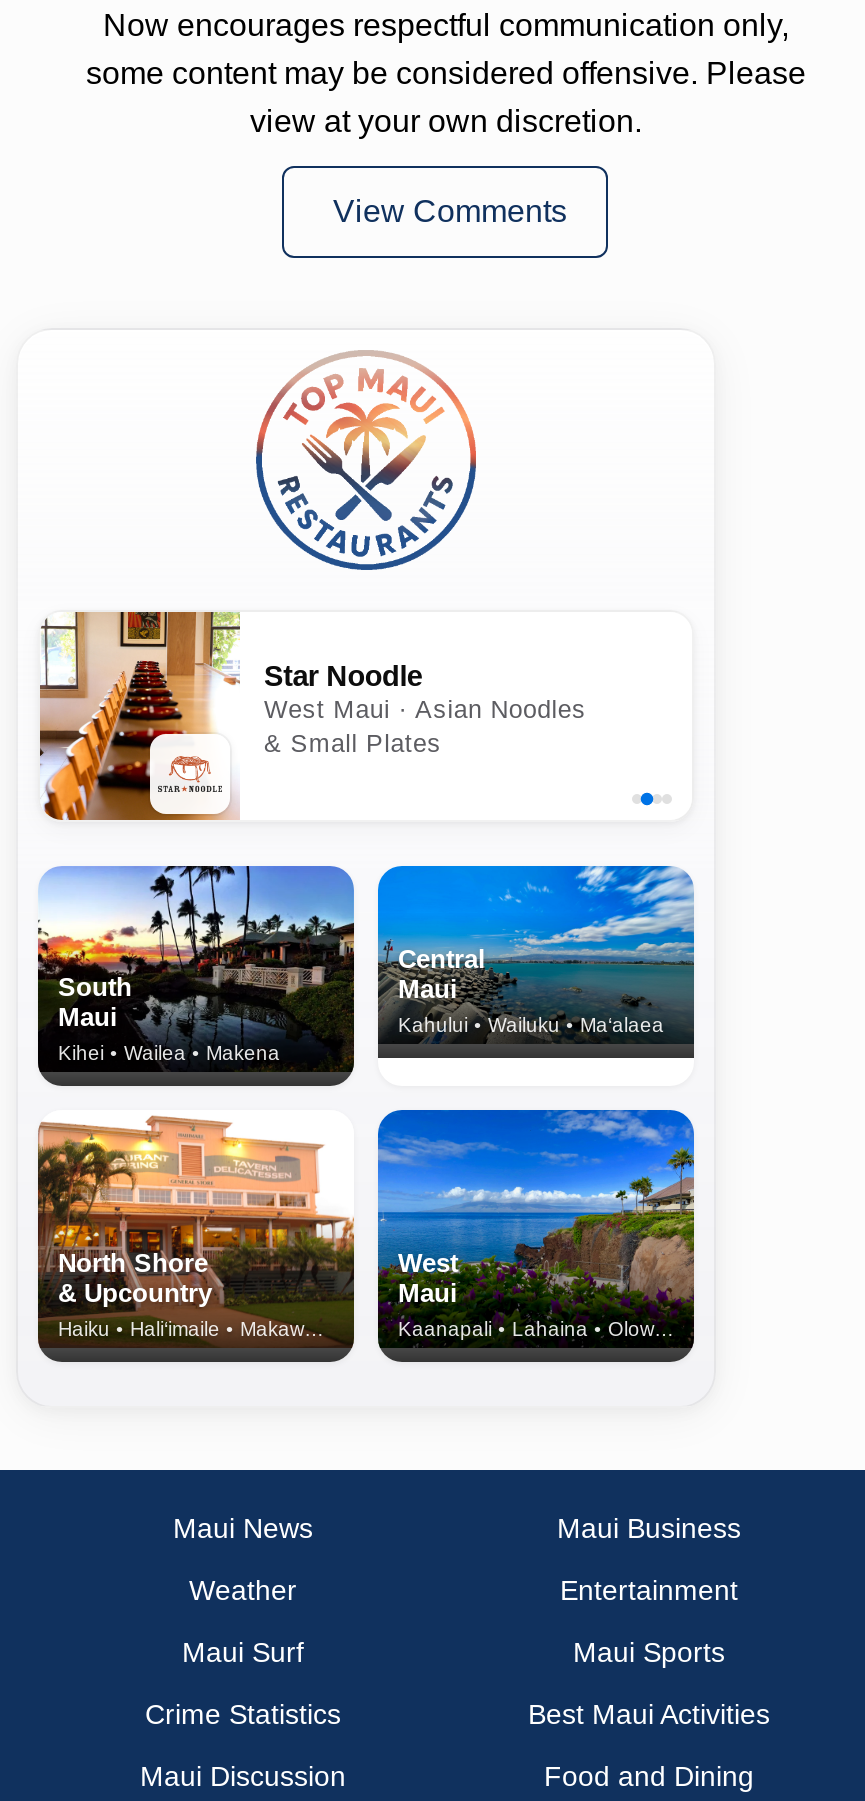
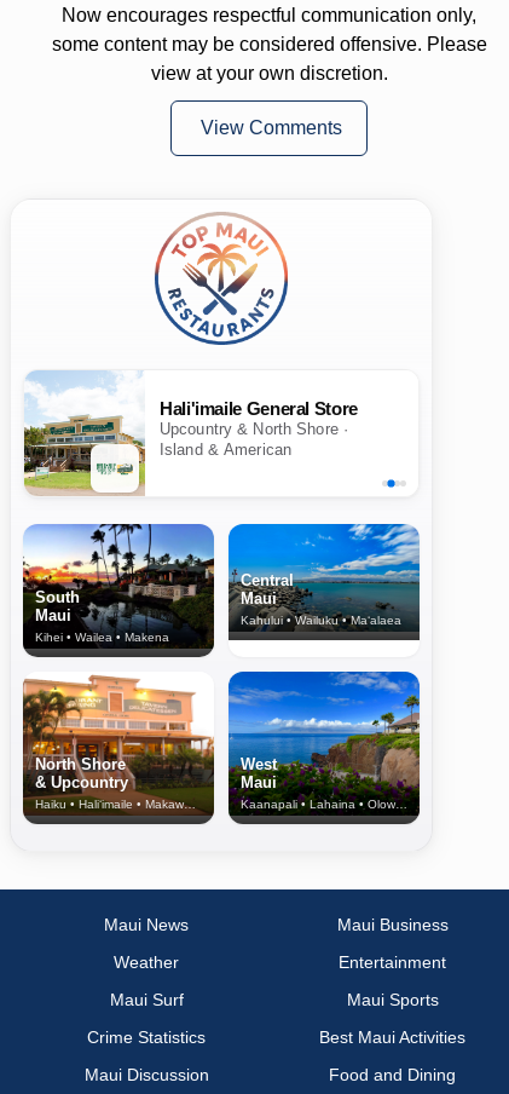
[38,610,586,822] [image] | Star Noodle | West Maui · Asian Noodles | & Small Plates -> [23,370,358,495] [image] | Hali'imaile General Store | Upcountry & North Shore · | Island & American

